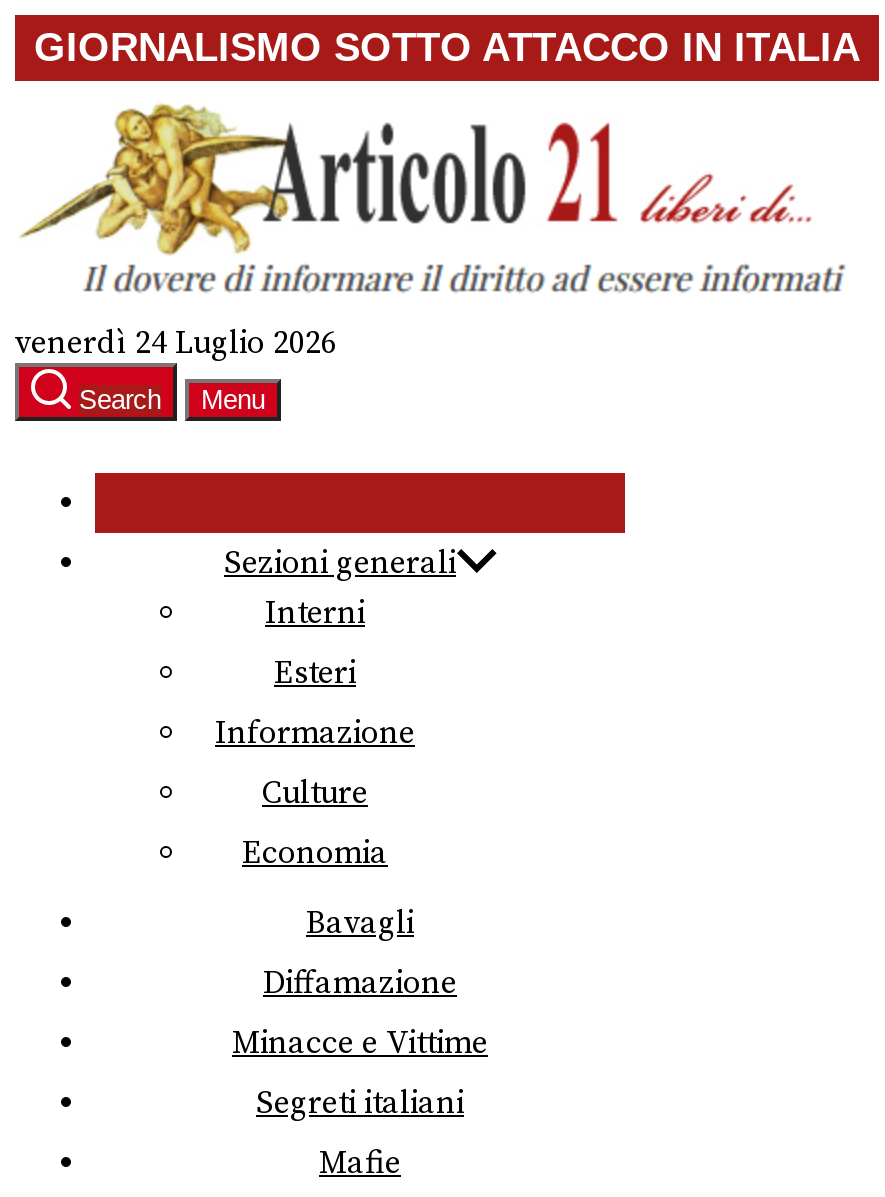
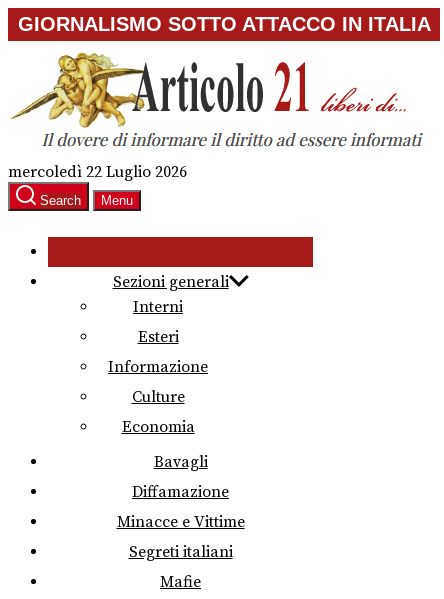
[15,323,337,363] venerdì 24 Luglio 2026 -> [8,162,187,182] mercoledì 22 Luglio 2026

